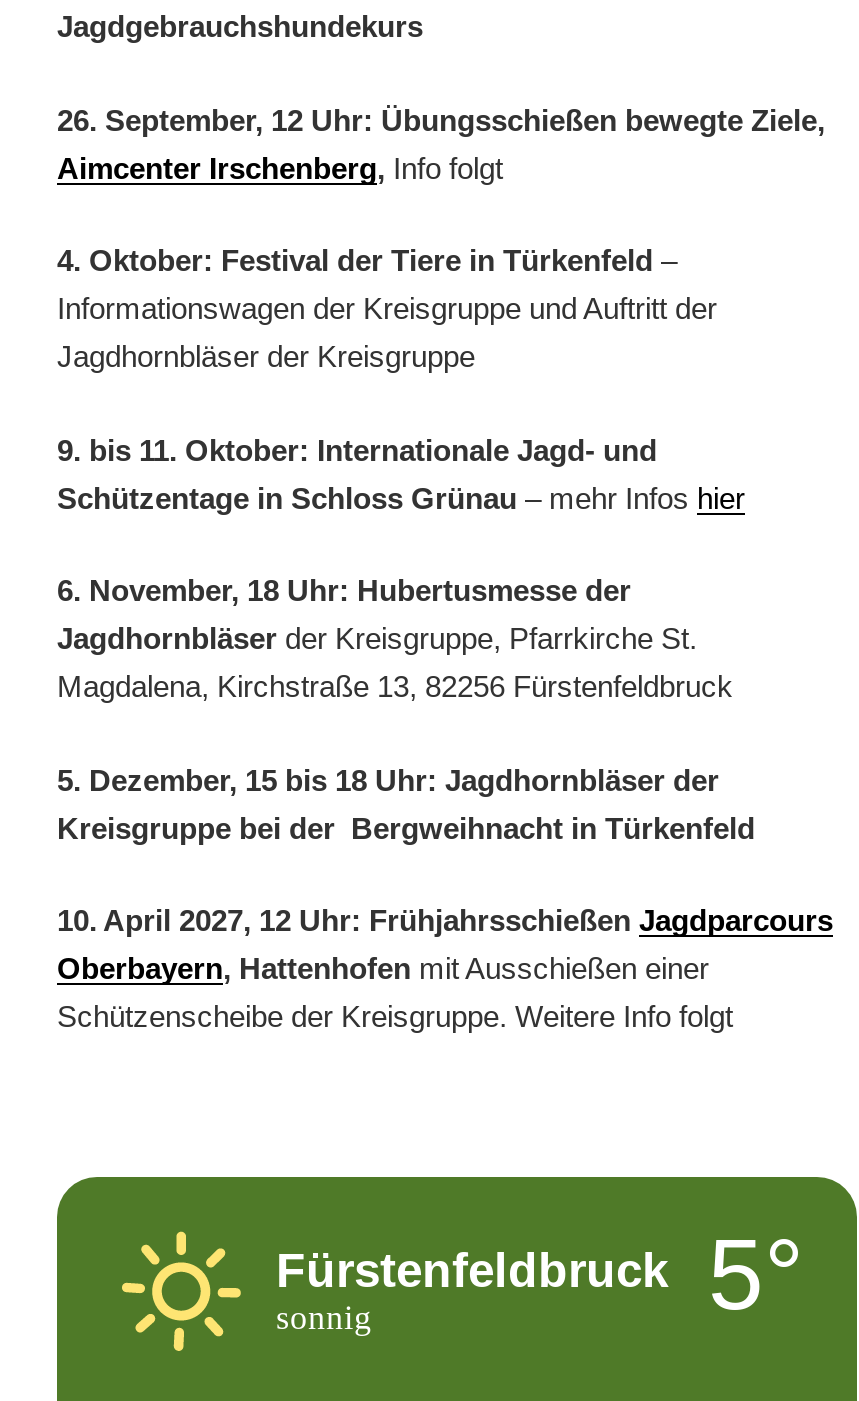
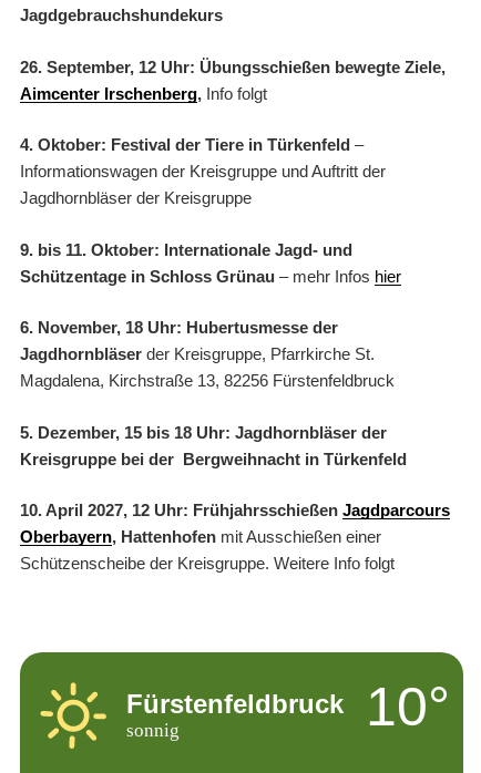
[95,1219,804,1353] [image] | Fürstenfeldbruck 5° -> [40,675,449,750] [image] | Fürstenfeldbruck 10°

